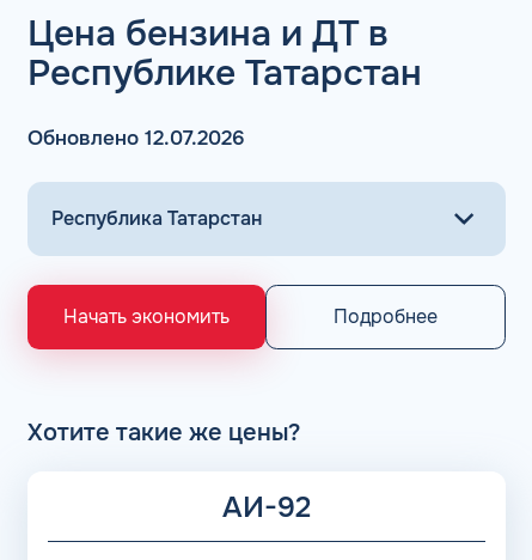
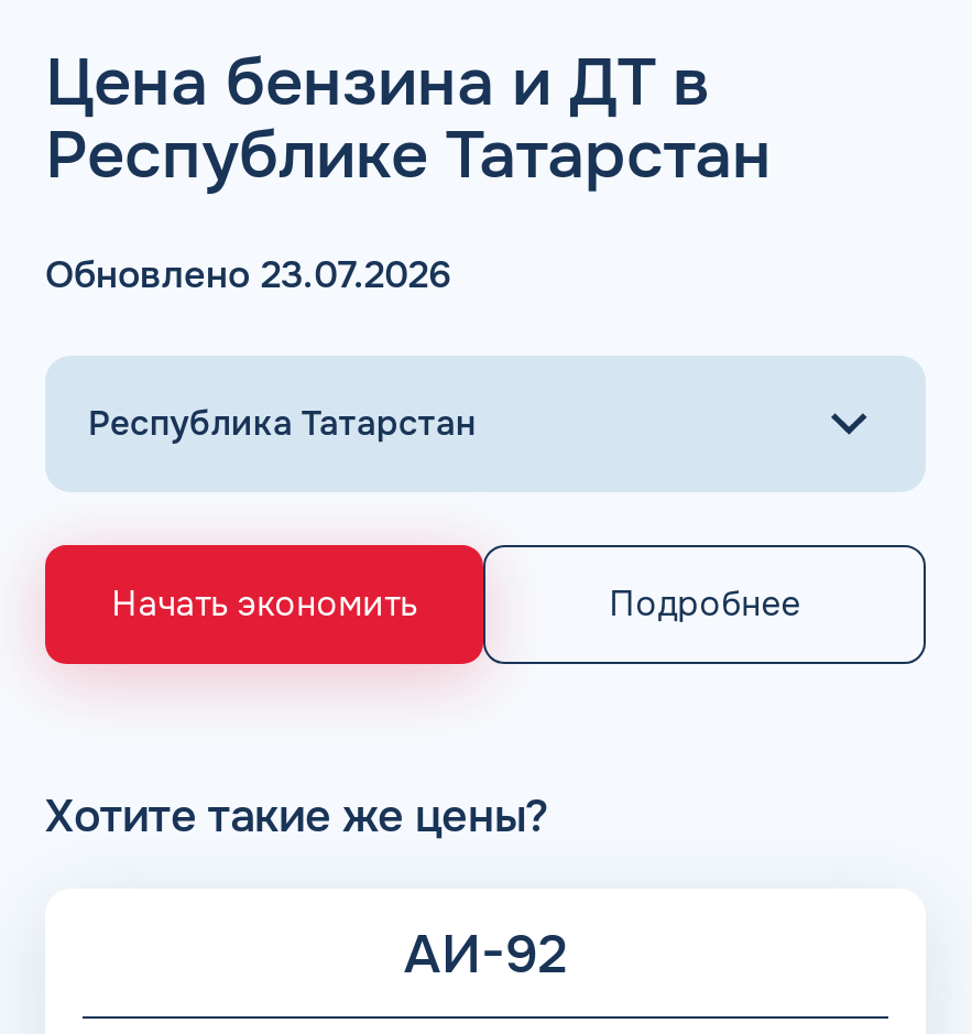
[27,126,245,151] Обновлено 12.07.2026 -> [45,252,452,298] Обновлено 23.07.2026

